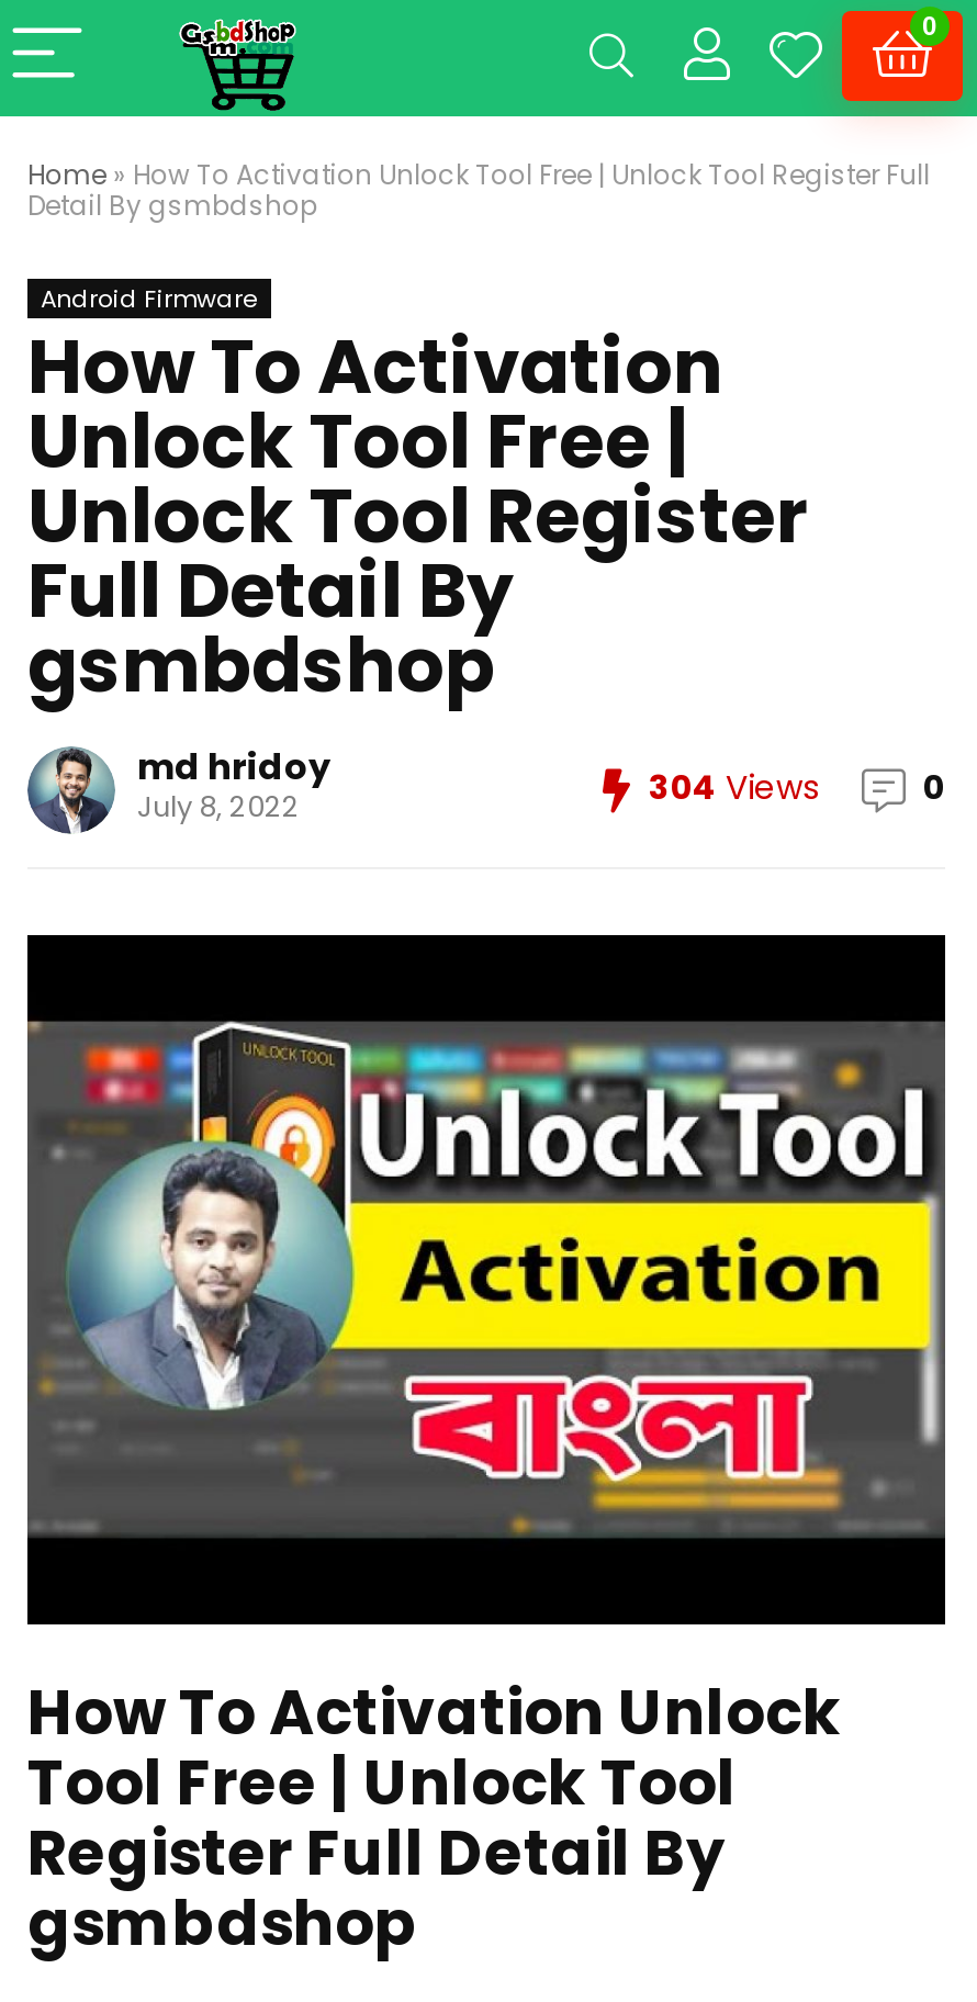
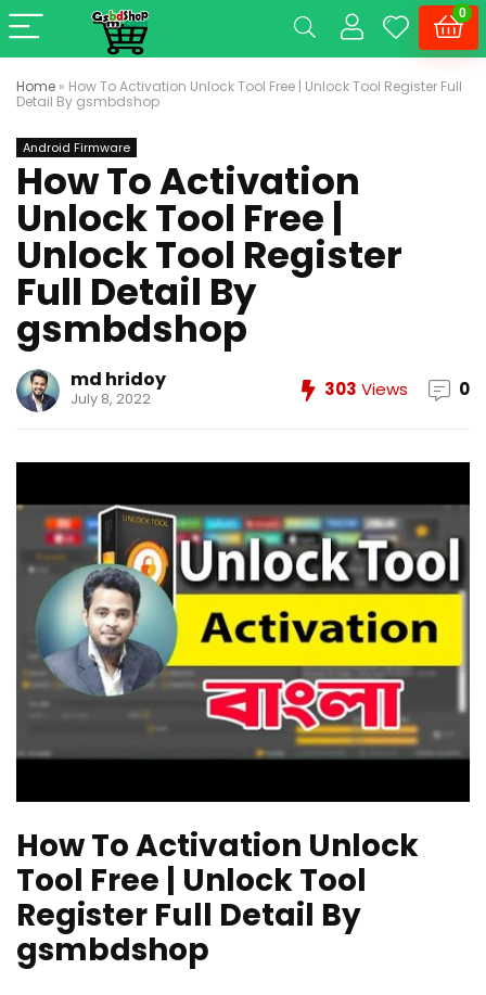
[649,764,820,810] 304 Views -> [324,378,408,400] 303 Views

